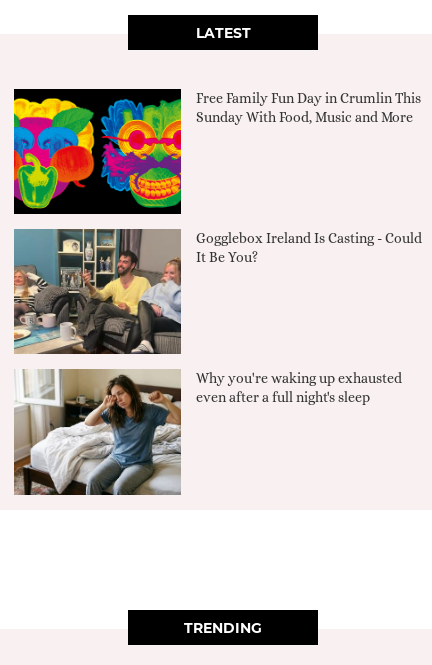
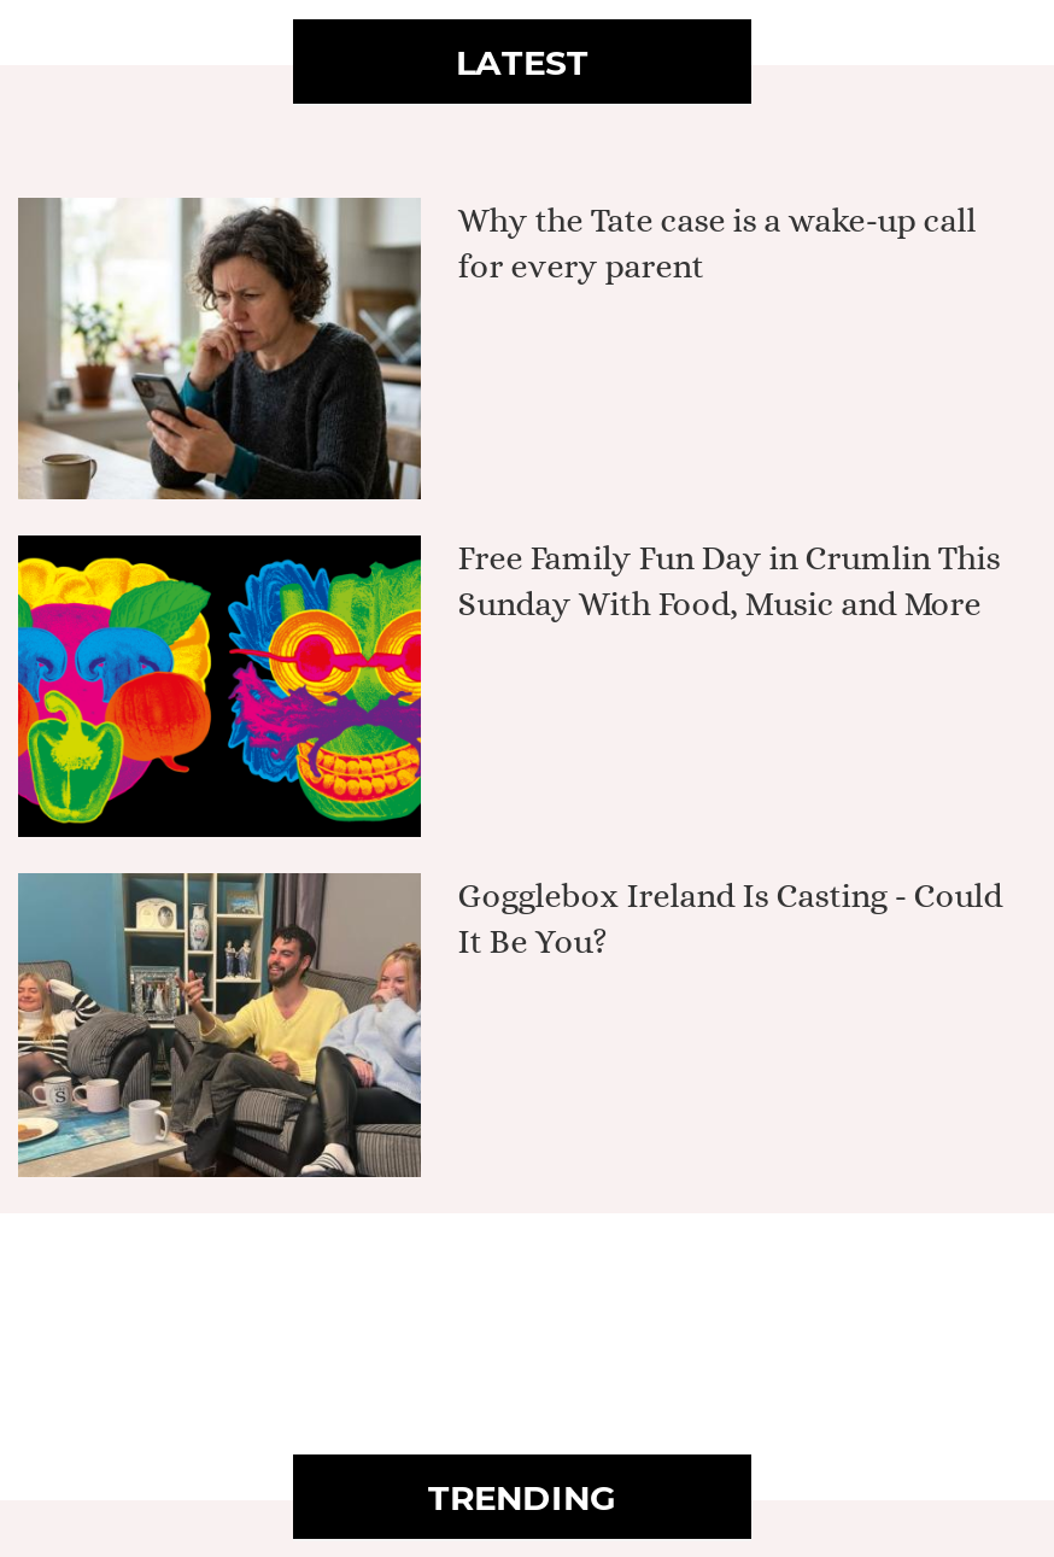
none -> [16,198,976,502] [image] | Why the Tate case is a wake-up call | for every parent
moved [13,90,422,265] -> [16,538,1003,961]: [image] | Free Family Fun Day in Crumlin This | Sunday With Food, Music and More | Gogglebox Ireland Is Casting - Could | It Be You?
moved [12,227,183,357] -> [13,868,426,1182]: [image]
[13,369,402,496] [image] | Why you're waking up exhausted | even after a full night's sleep -> none

